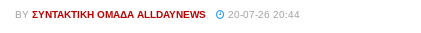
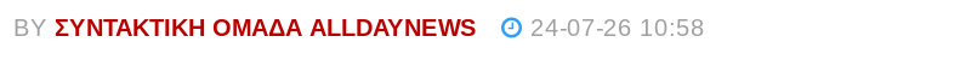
[15,9,300,20] BY ΣΥΝΤΑΚΤΙΚΉ ΟΜΆΔΑ ALLDAYNEWS 20-07-26 20:44 -> [13,14,705,41] BY ΣΥΝΤΑΚΤΙΚΉ ΟΜΆΔΑ ALLDAYNEWS 24-07-26 10:58

